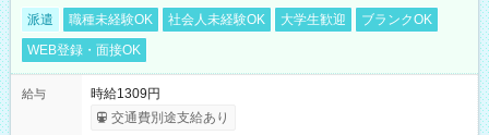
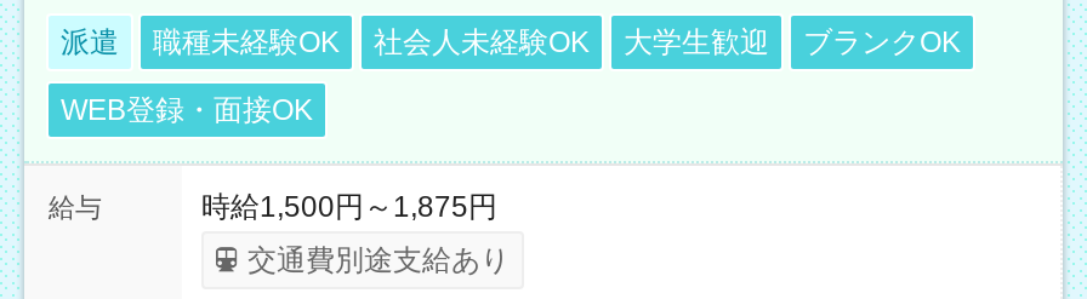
[91,86,160,101] 時給1309円 -> [201,190,497,224] 時給1,500円～1,875円

